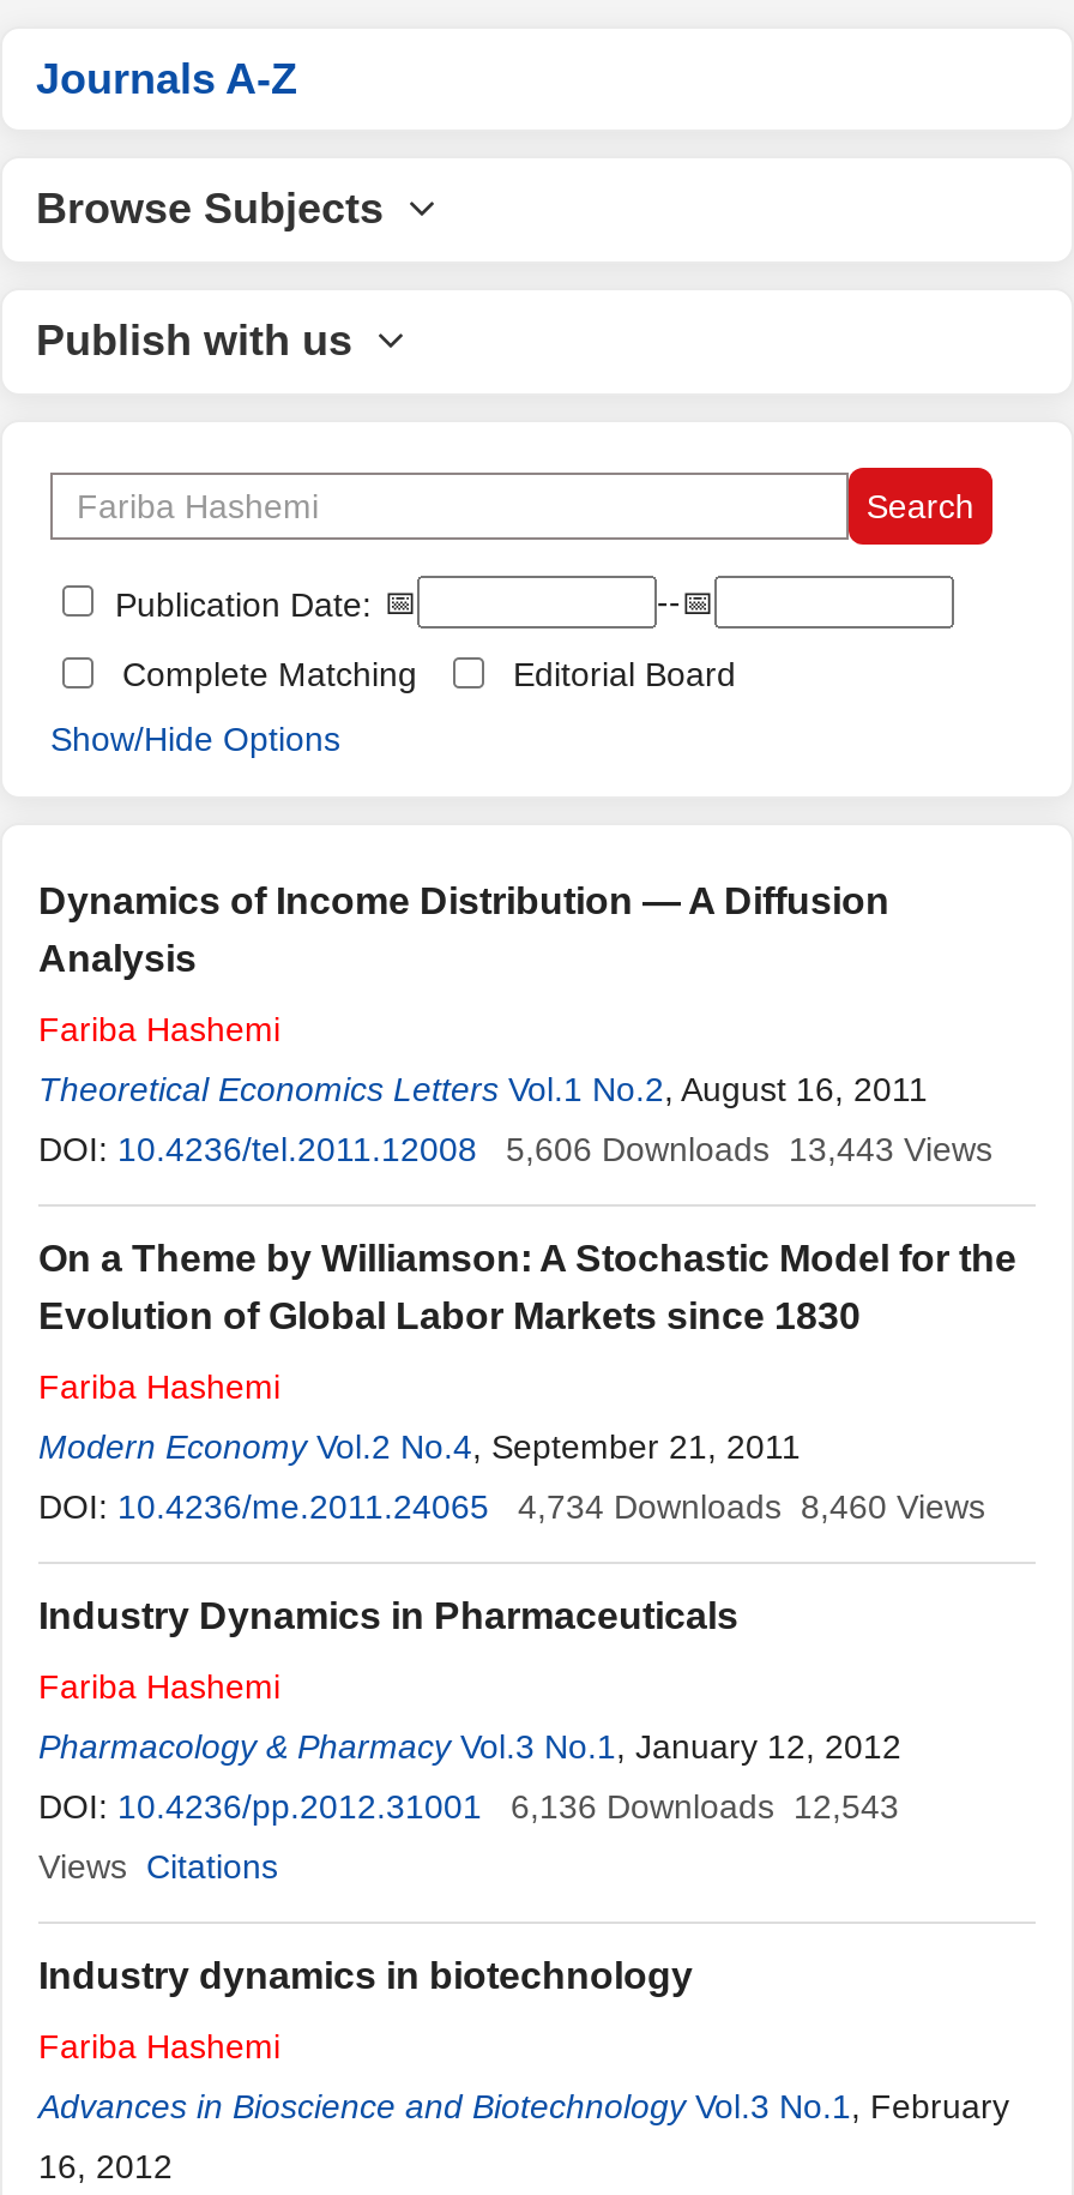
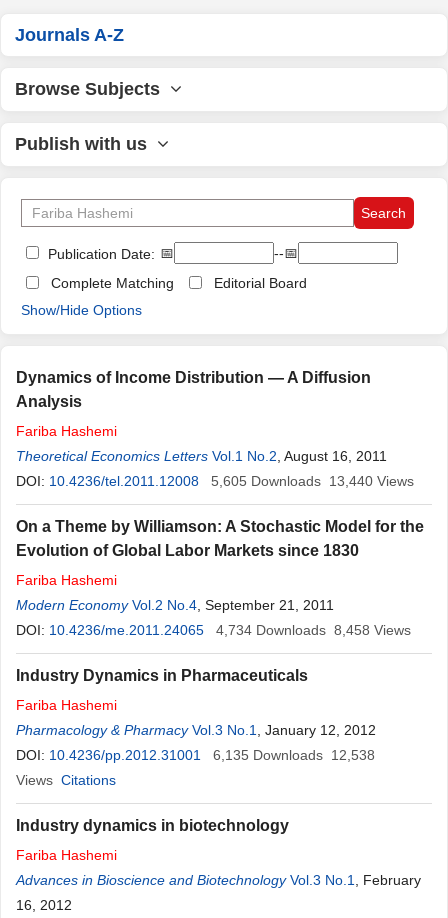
[506,1130,992,1168] 5,606 Downloads 13,443 Views -> [211,473,414,489] 5,605 Downloads 13,440 Views
[518,1487,985,1526] 4,734 Downloads 8,460 Views -> [216,622,411,638] 4,734 Downloads 8,458 Views
[38,1787,899,1826] DOI: 10.4236/pp.2012.31001 6,136 Downloads 12,543 -> [16,747,375,763] DOI: 10.4236/pp.2012.31001 6,135 Downloads 12,538

